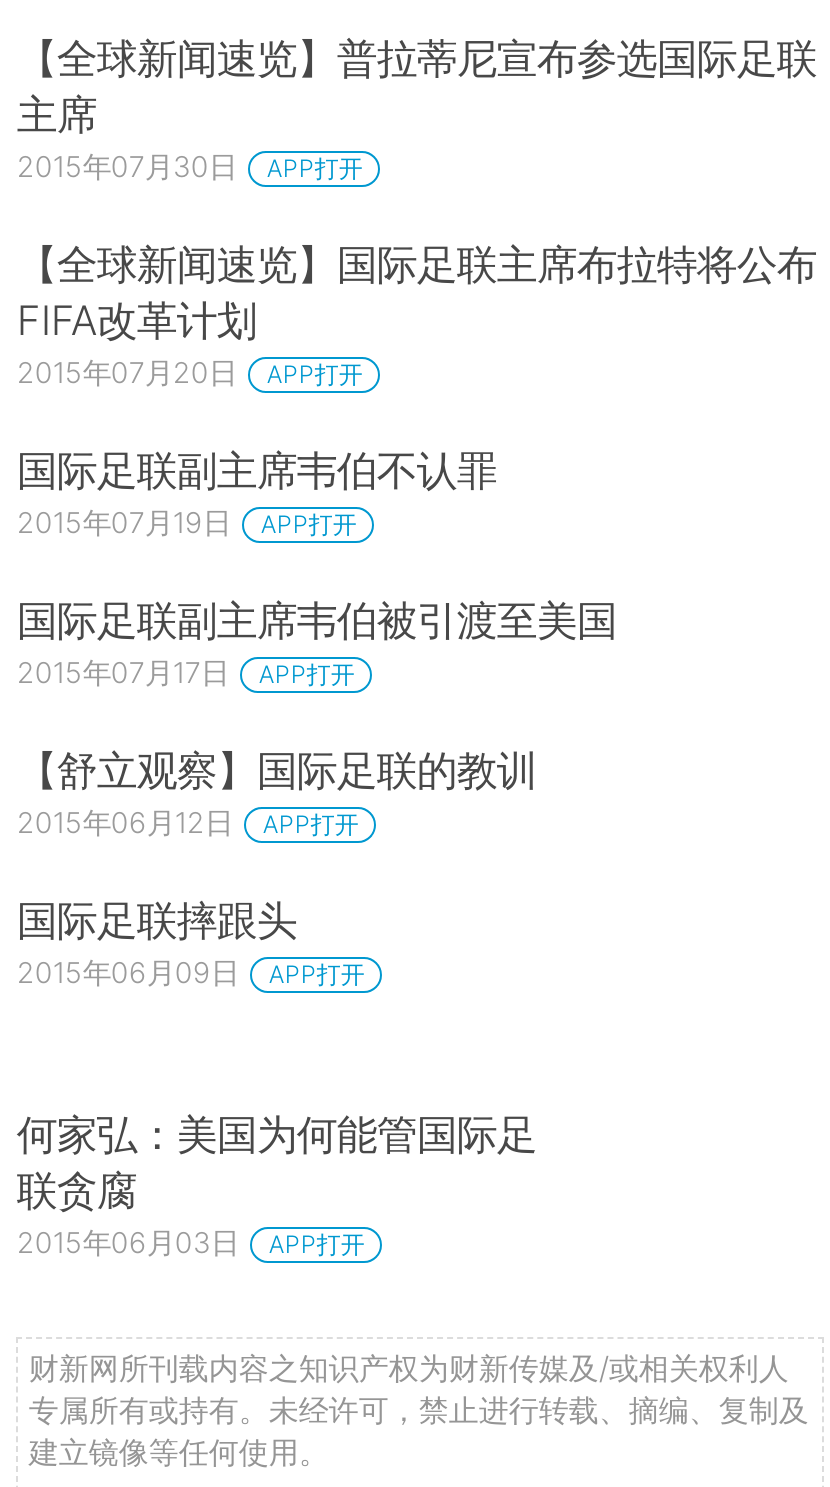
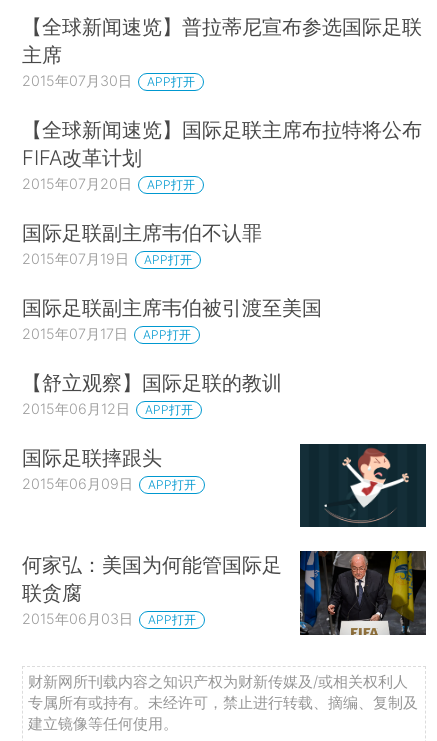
none -> [299,443,427,528] [image]
none -> [299,550,427,636] [image]

